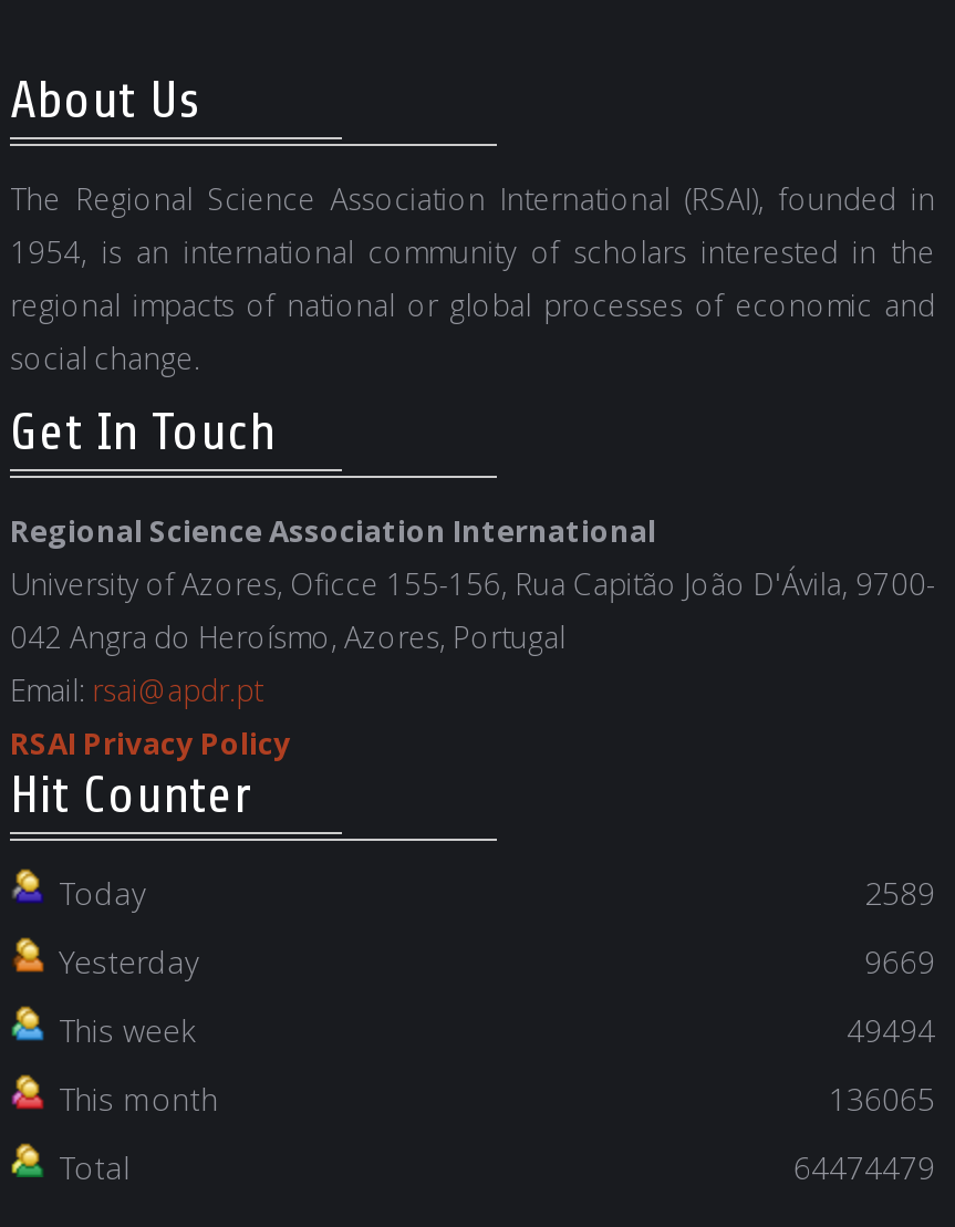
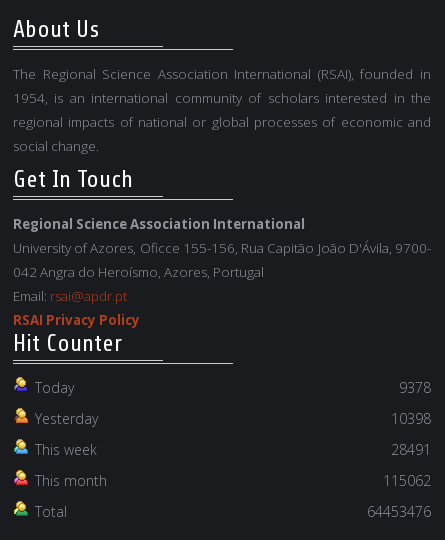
[864,872,935,914] 2589 -> [399,378,431,397] 9378
[864,940,935,982] 9669 -> [391,409,431,428] 10398
[847,1009,935,1051] 49494 -> [391,440,431,459] 28491
[829,1078,935,1120] 136065 -> [383,471,431,490] 115062
[793,1146,935,1188] 64474479 -> [367,502,431,521] 64453476

